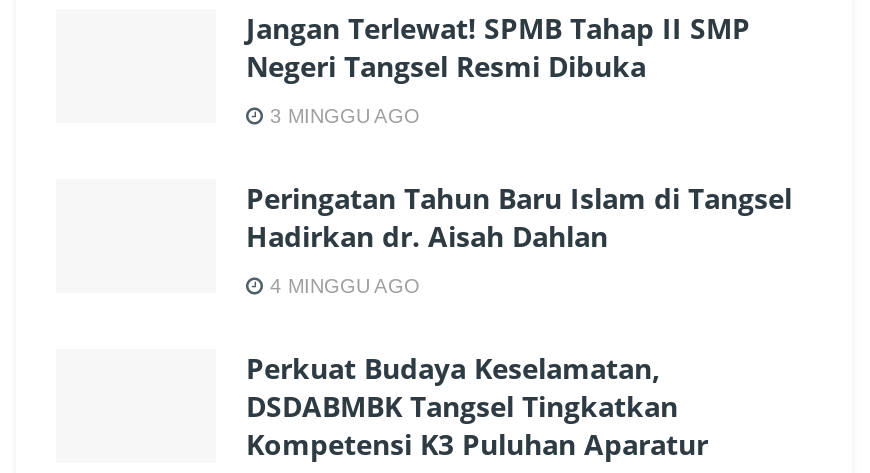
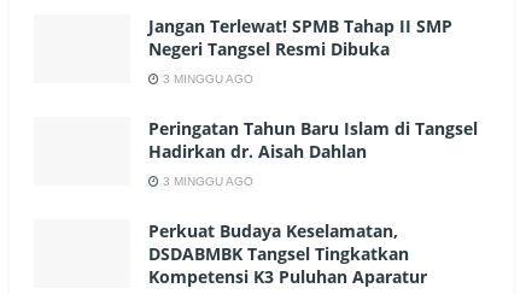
[264,275,420,297] 4 MINGGU AGO -> [159,175,253,188] 3 MINGGU AGO

